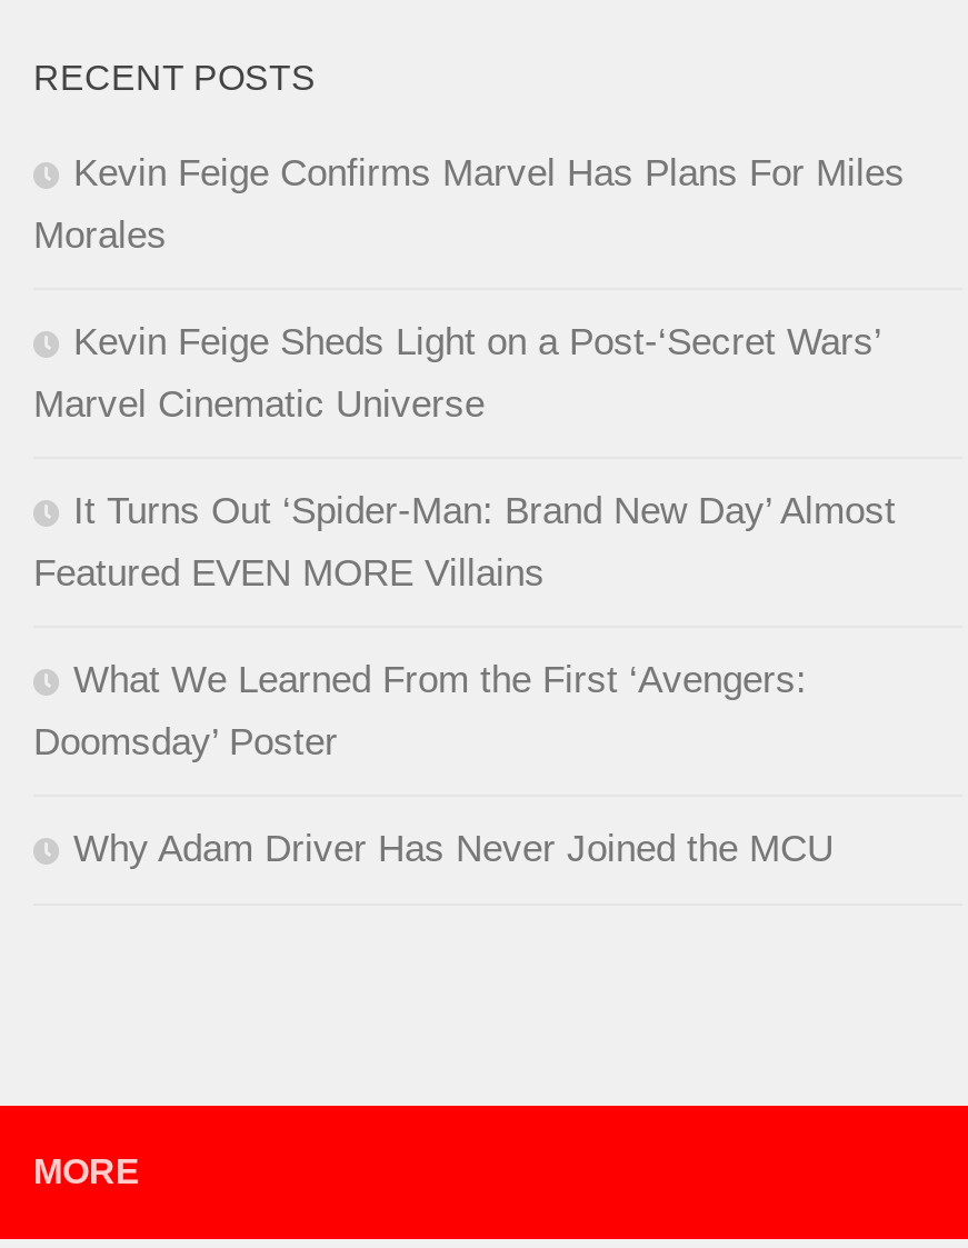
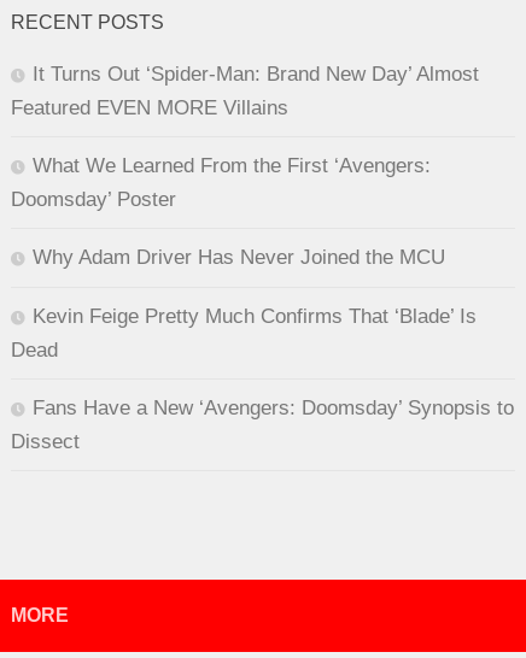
[33,153,905,426] Kevin Feige Confirms Marvel Has Plans For Miles | Morales | Kevin Feige Sheds Light on a Post-‘Secret Wars’ | Marvel Cinematic Universe -> none
moved [33,491,896,871] -> [11,63,479,269]: It Turns Out ‘Spider-Man: Brand New Day’ Almost | Featured EVEN MORE Villains | What We Learned From the First ‘Avengers: | Doomsday’ Poster | Why Adam Driver Has Never Joined the MCU
none -> [11,305,514,453] Kevin Feige Pretty Much Confirms That ‘Blade’ Is | Dead | Fans Have a New ‘Avengers: Doomsday’ Synopsis to | Dissect

